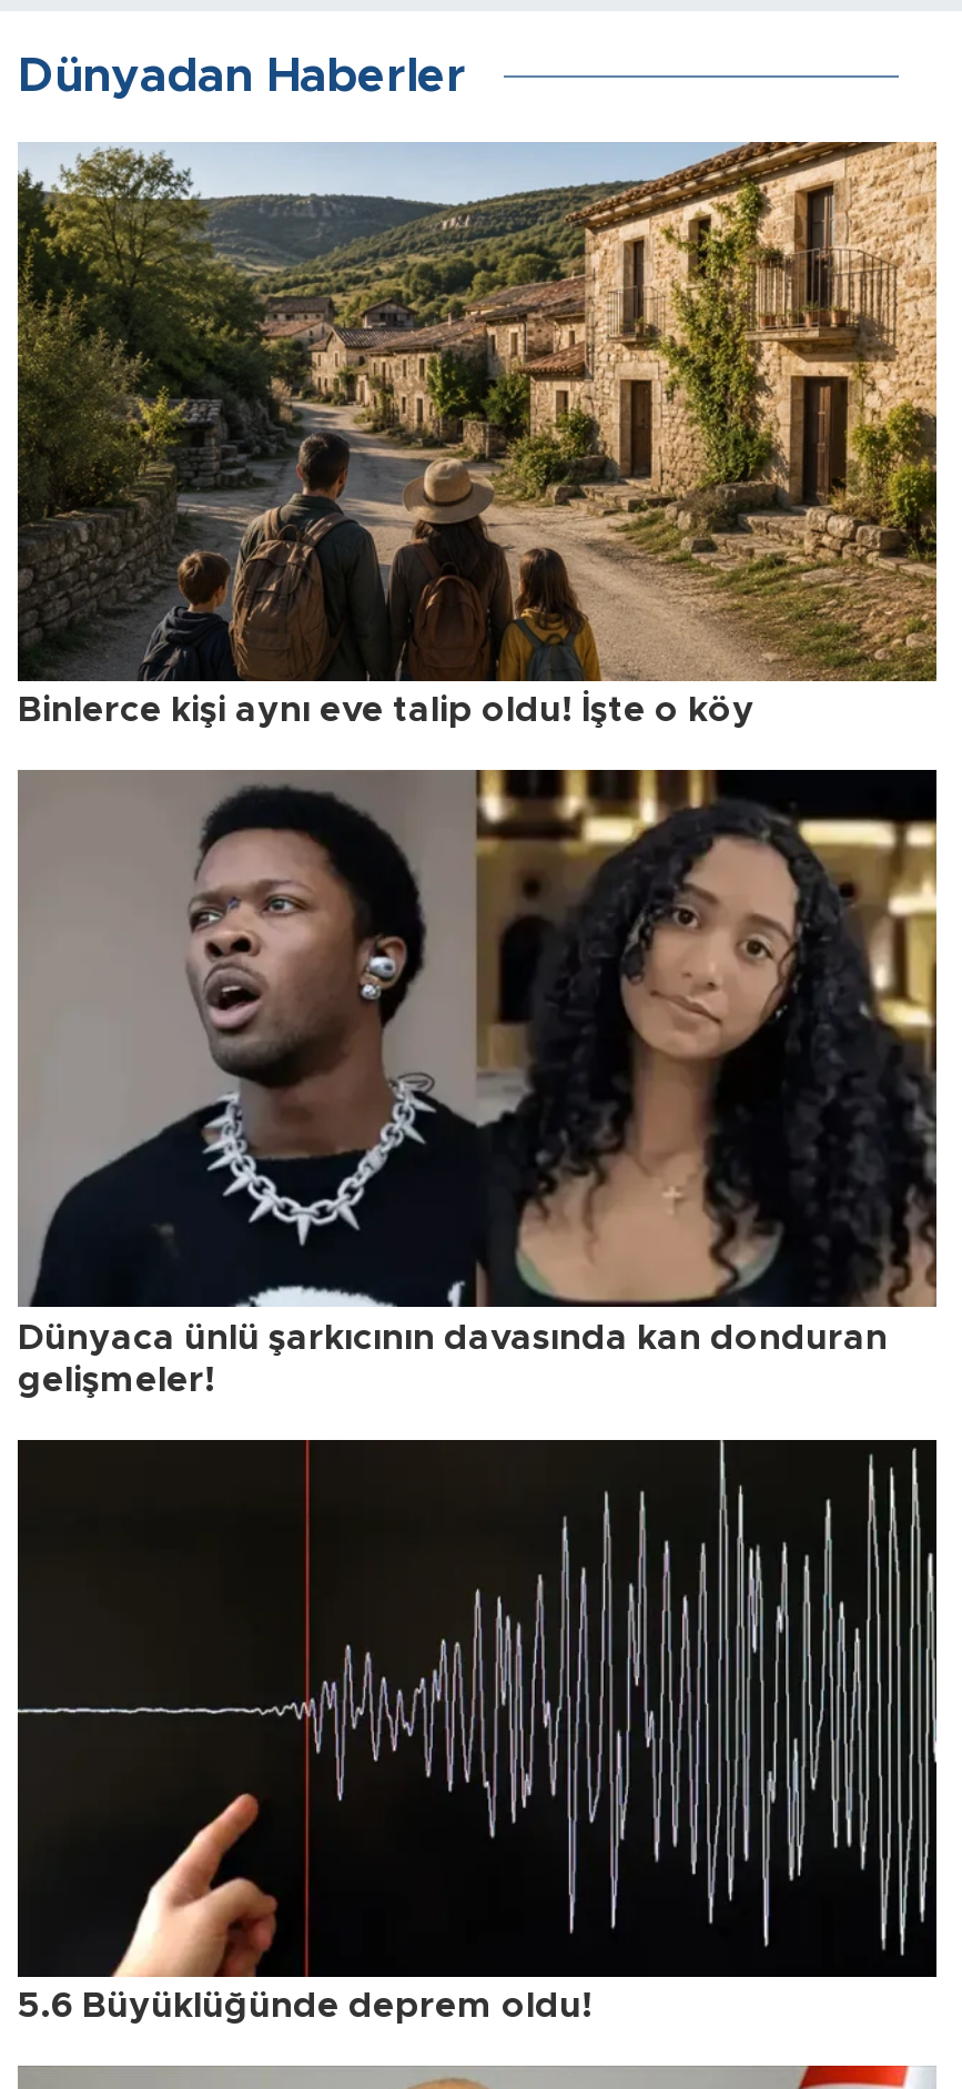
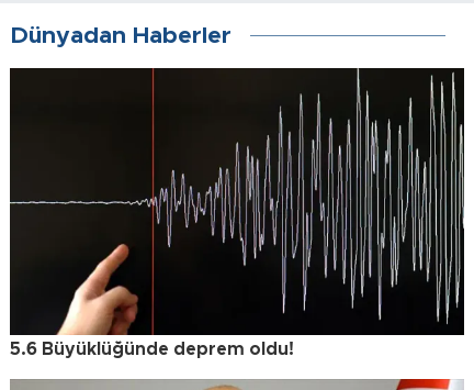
[18,140,939,727] [image] | Binlerce kişi aynı eve talip oldu! İşte o köy -> none
[18,768,939,1397] [image] | Dünyaca ünlü şarkıcının davasında kan donduran | gelişmeler! -> none

